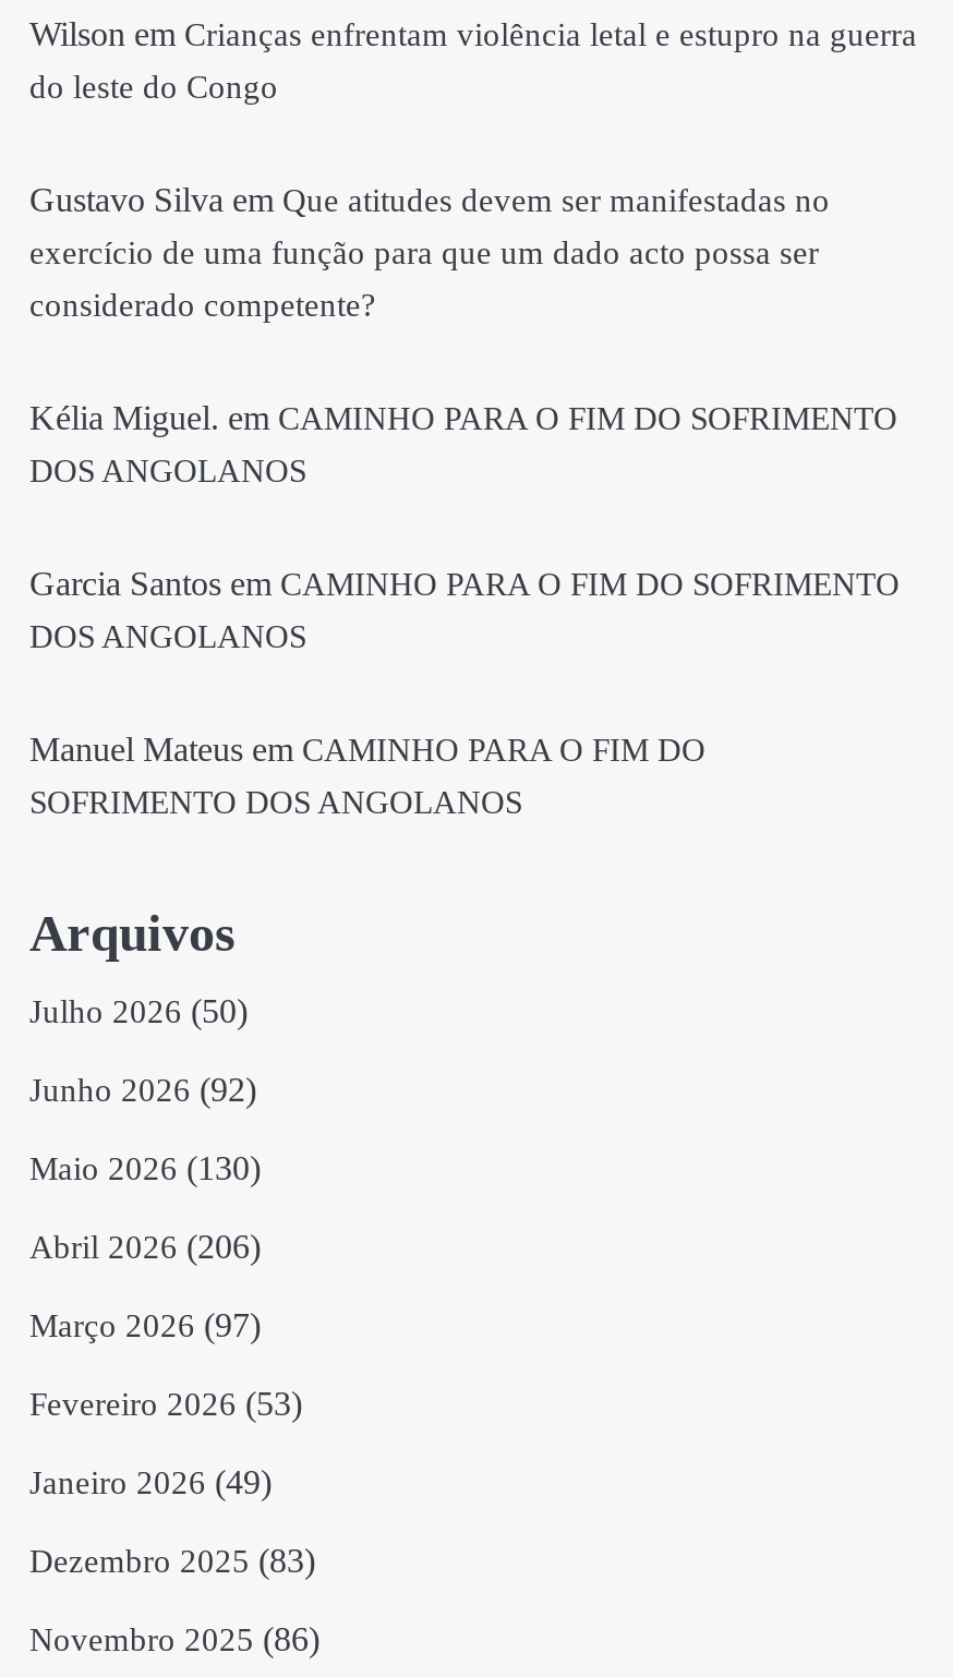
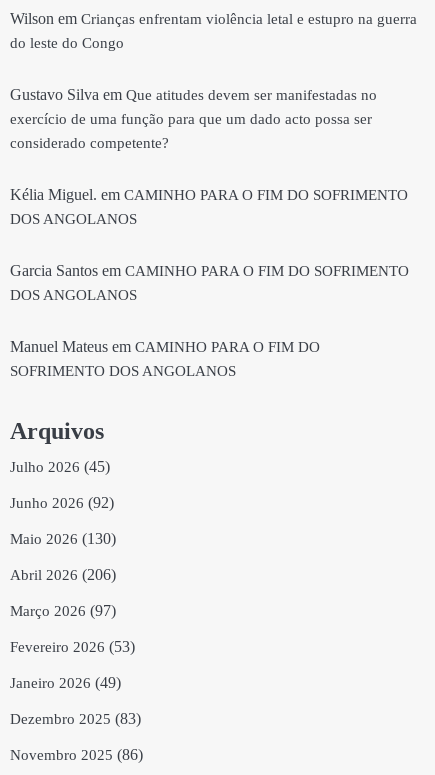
[29,992,248,1029] Julho 2026 (50) -> [10,458,110,475] Julho 2026 (45)

